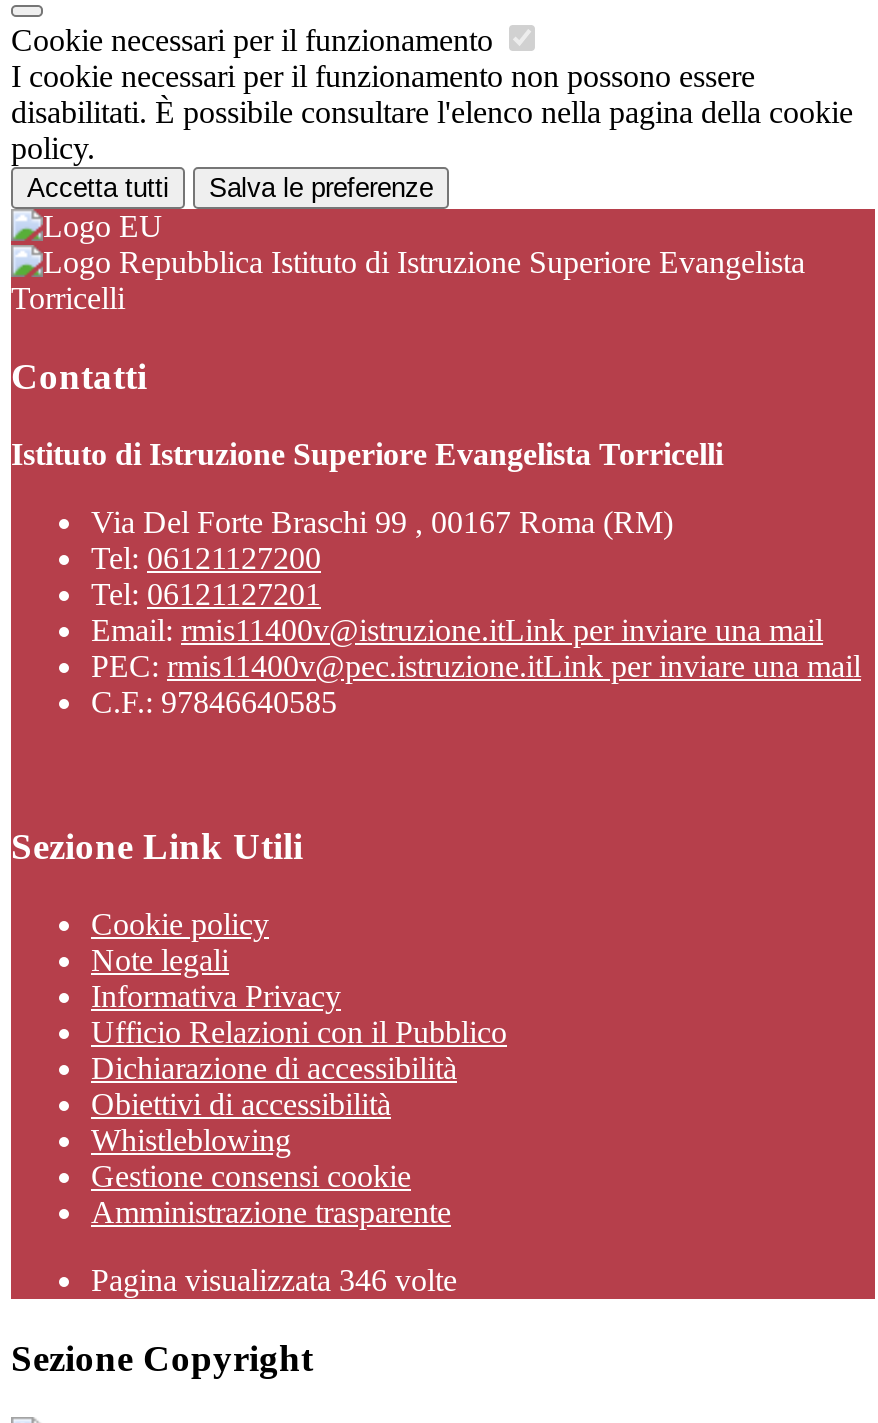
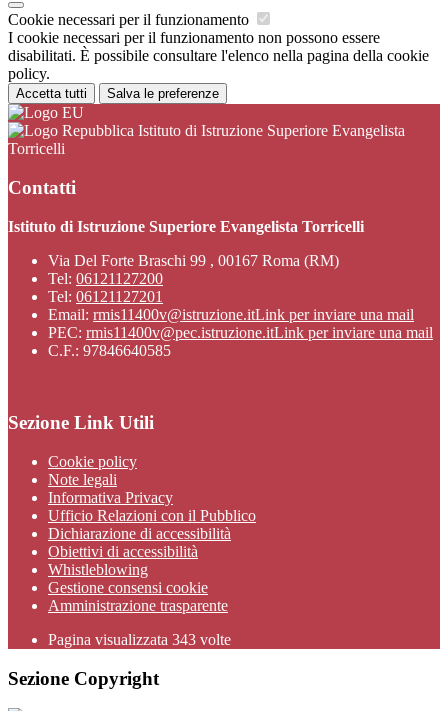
[91,1263,457,1297] Pagina visualizzata 346 volte -> [48,631,231,648] Pagina visualizzata 343 volte

